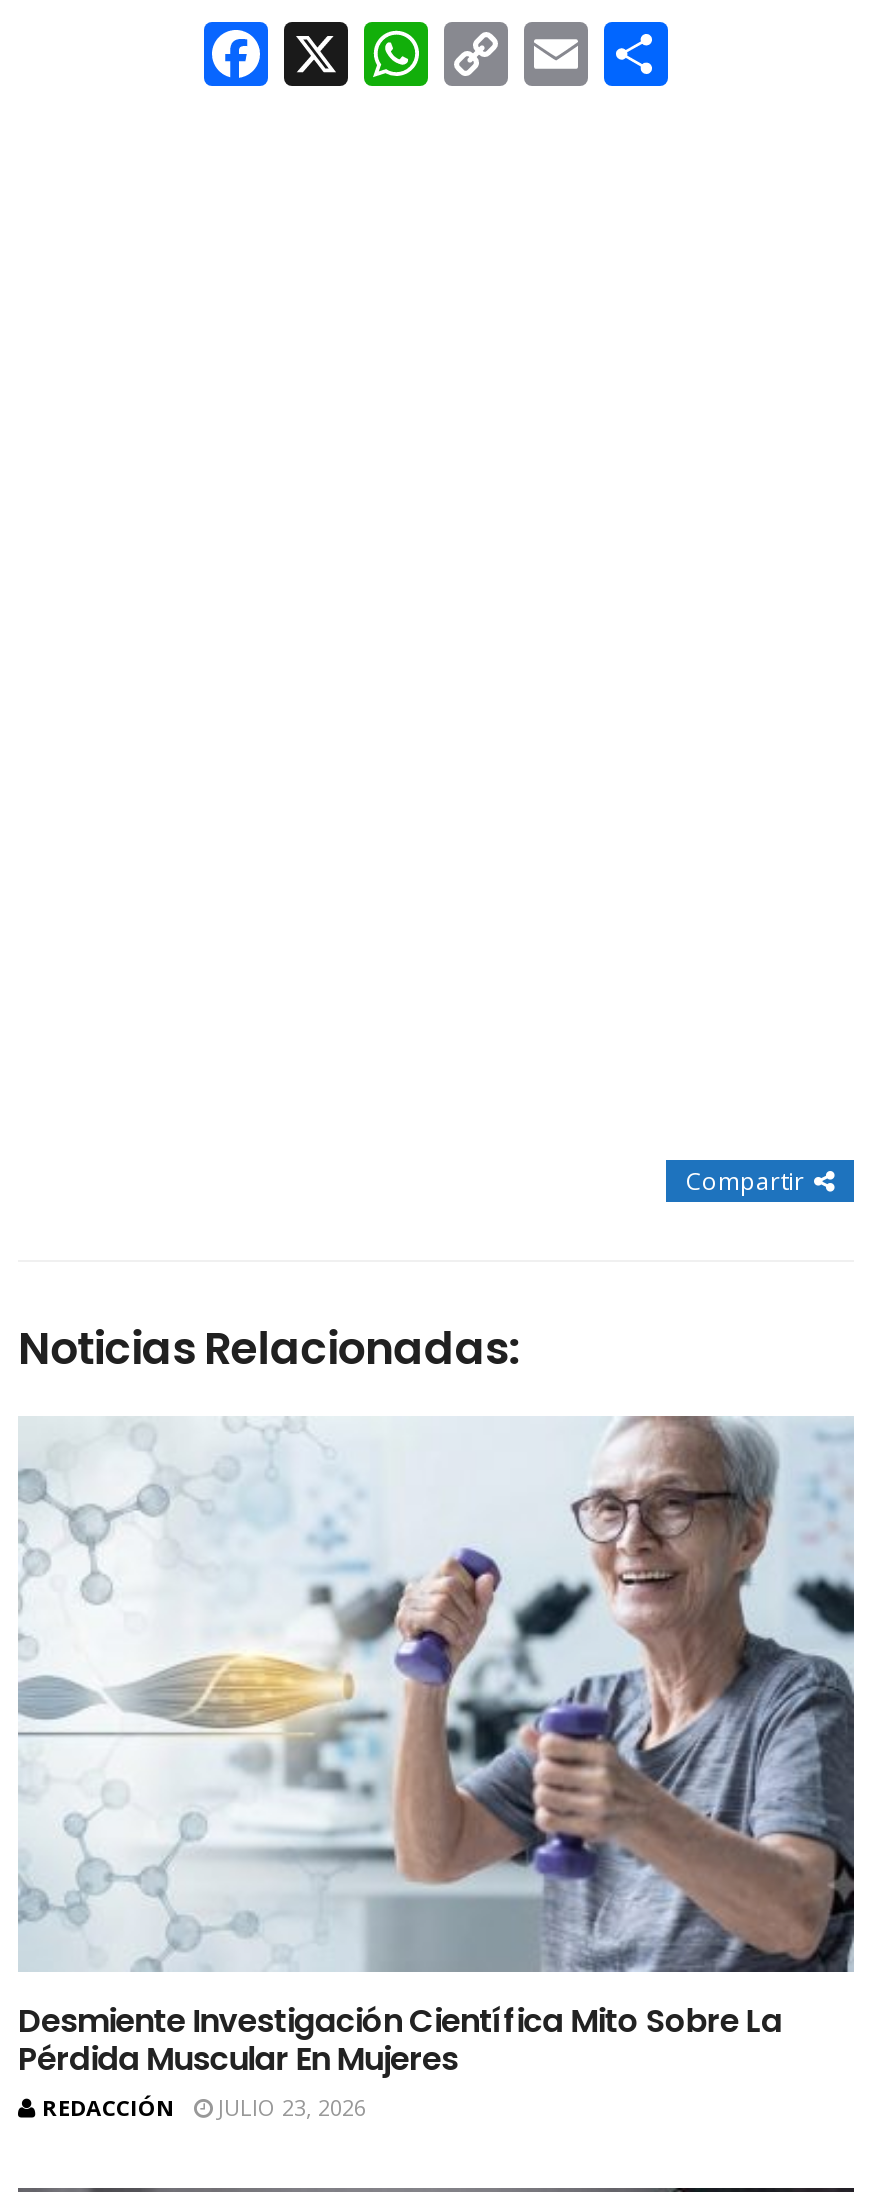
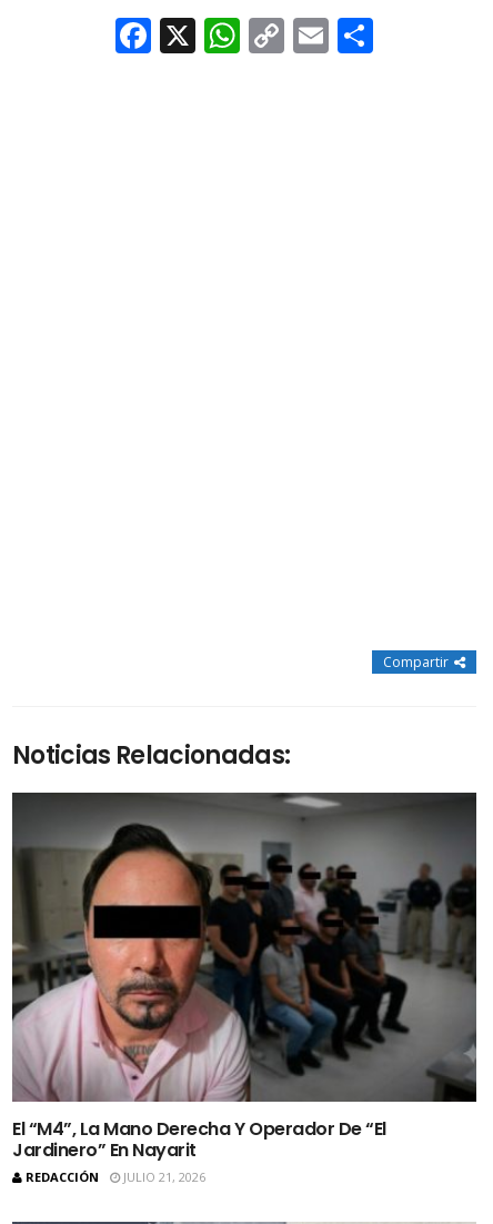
[18,1414,856,2083] [image] | Desmiente Investigación Científica Mito Sobre La | Pérdida Muscular En Mujeres -> [11,792,477,1163] [image] | El “M4”, La Mano Derecha Y Operador De “El | Jardinero” En Nayarit
[42,2093,366,2123] REDACCIÓN JULIO 23, 2026 -> [26,1169,205,1186] REDACCIÓN JULIO 21, 2026

